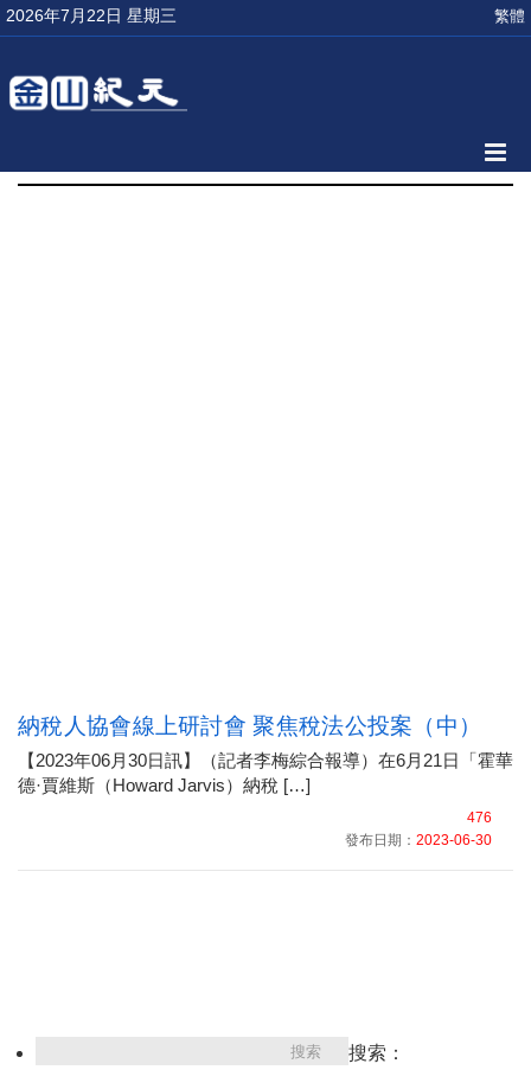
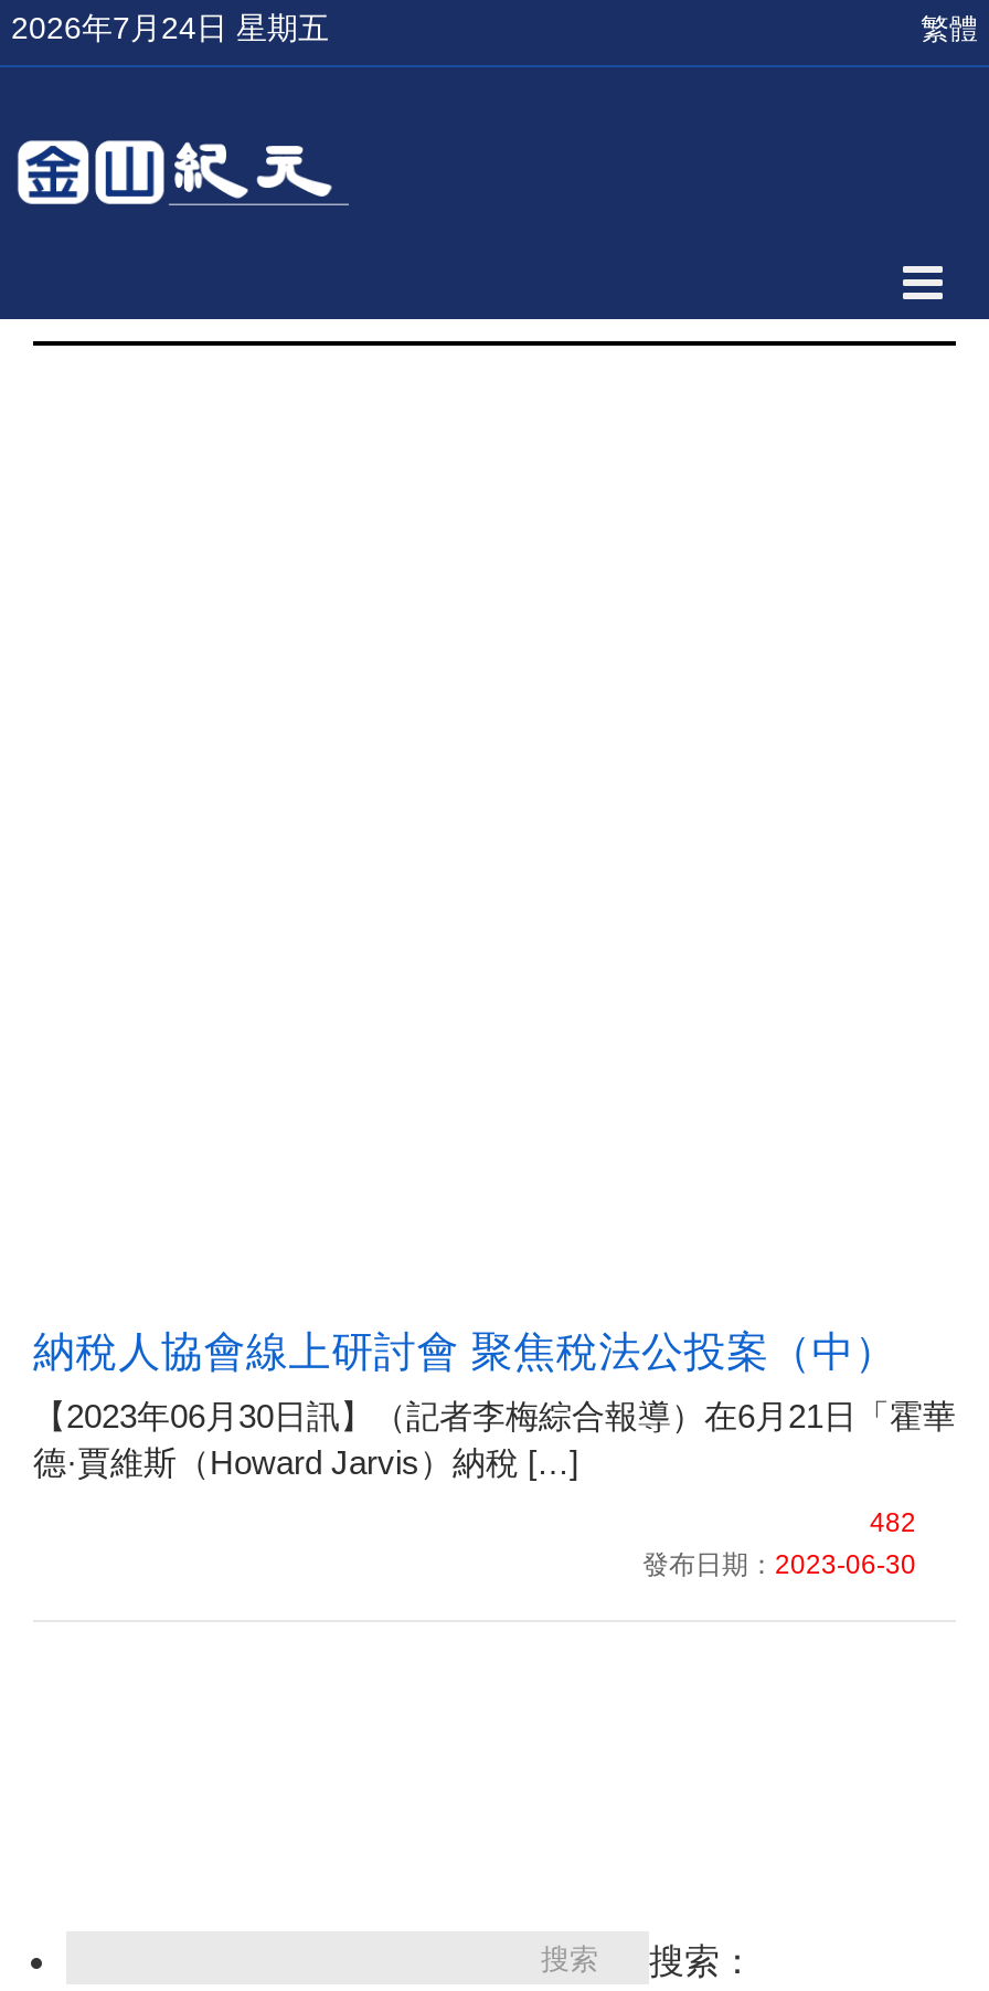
[6,6,177,25] 2026年7月22日 星期三 -> [11,10,329,45] 2026年7月24日 星期五
[467,809,492,826] 476 -> [870,1507,916,1538] 482

